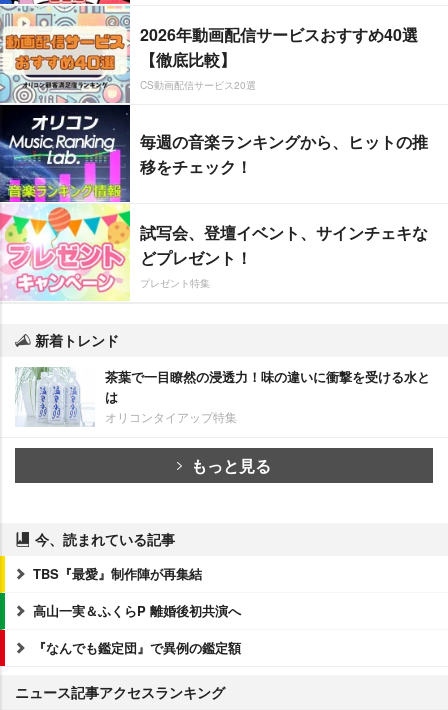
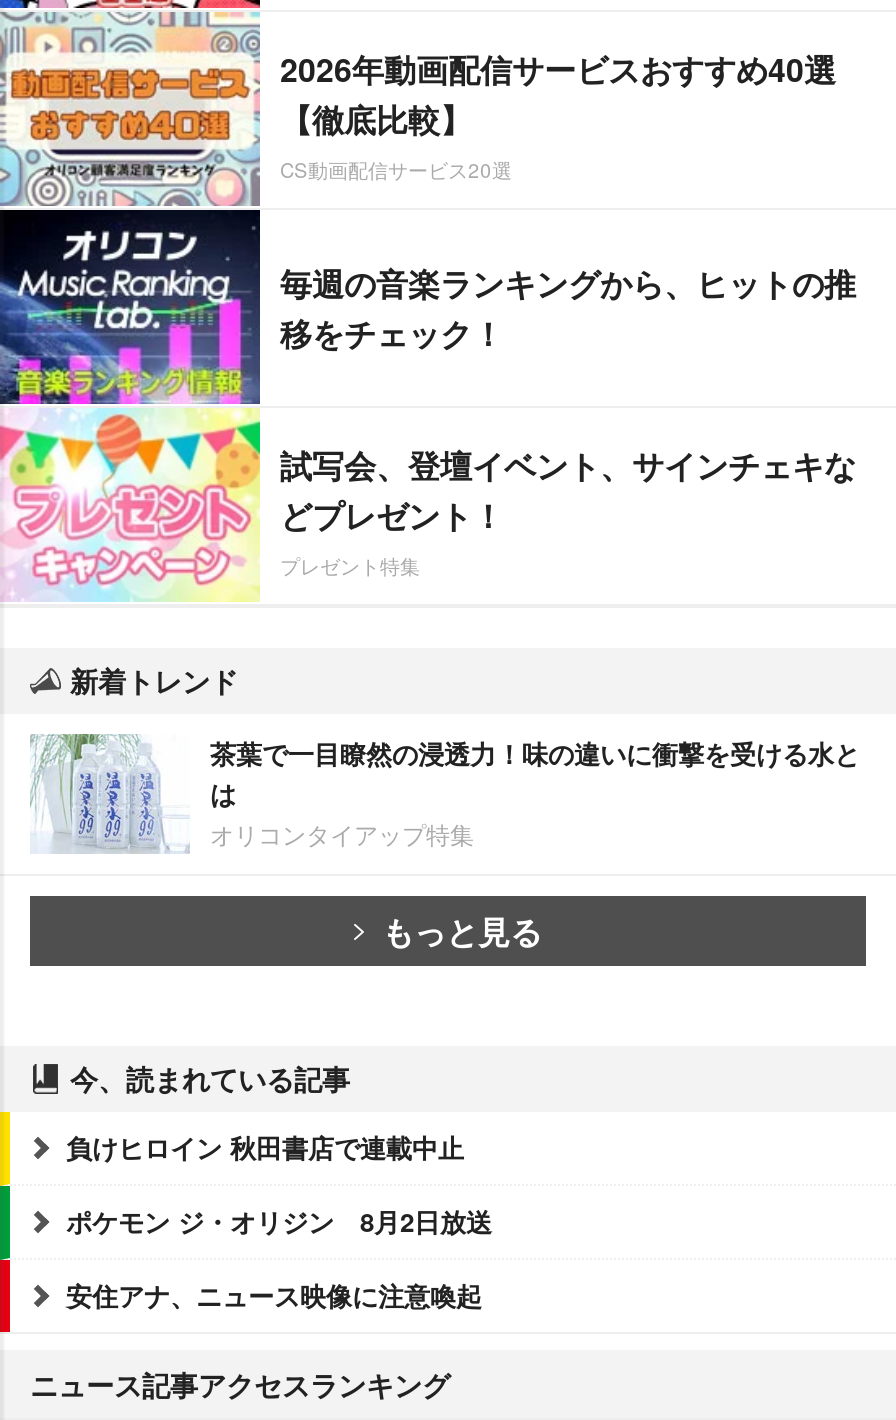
[33,564,202,583] TBS『最愛』制作陣が再集結 -> [66,1127,464,1165] 負けヒロイン 秋田書店で連載中止
[33,601,241,620] 高山一実＆ふくらP 離婚後初共演へ -> [66,1201,492,1239] ポケモン ジ・オリジン 8月2日放送
[33,638,241,657] 『なんでも鑑定団』で異例の鑑定額 -> [66,1275,482,1313] 安住アナ、ニュース映像に注意喚起

